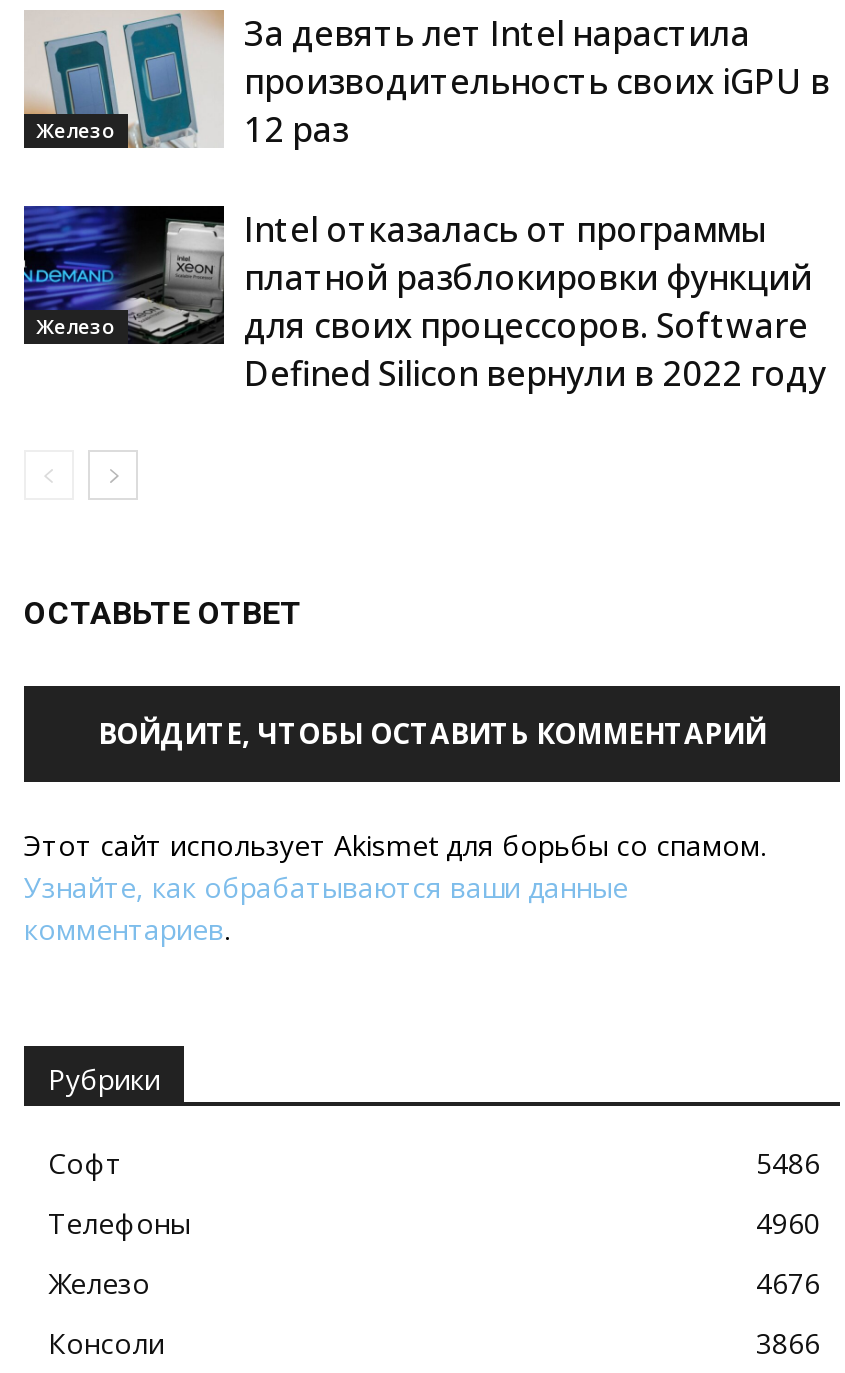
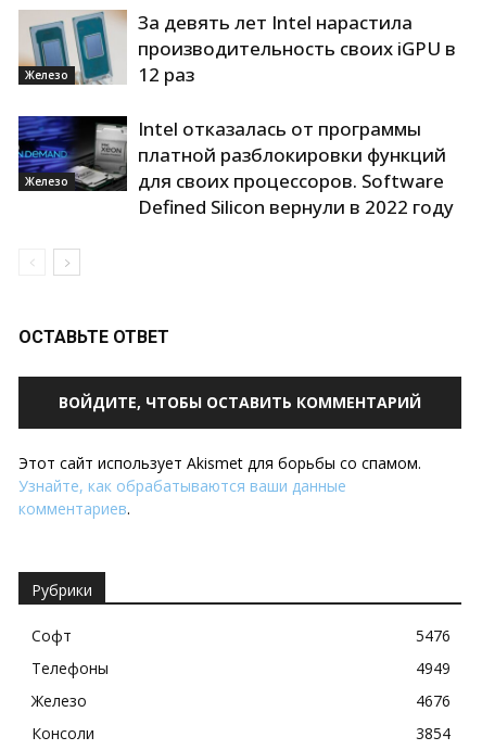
[756,1144,820,1182] 5486 -> [416,625,451,646] 5476
[756,1204,820,1242] 4960 -> [416,658,451,678] 4949
[756,1324,820,1362] 3866 -> [416,723,451,744] 3854

